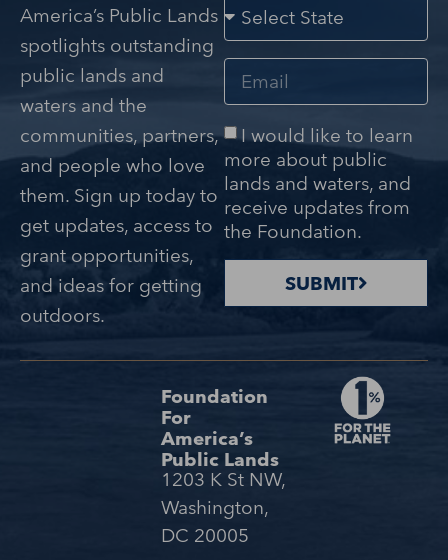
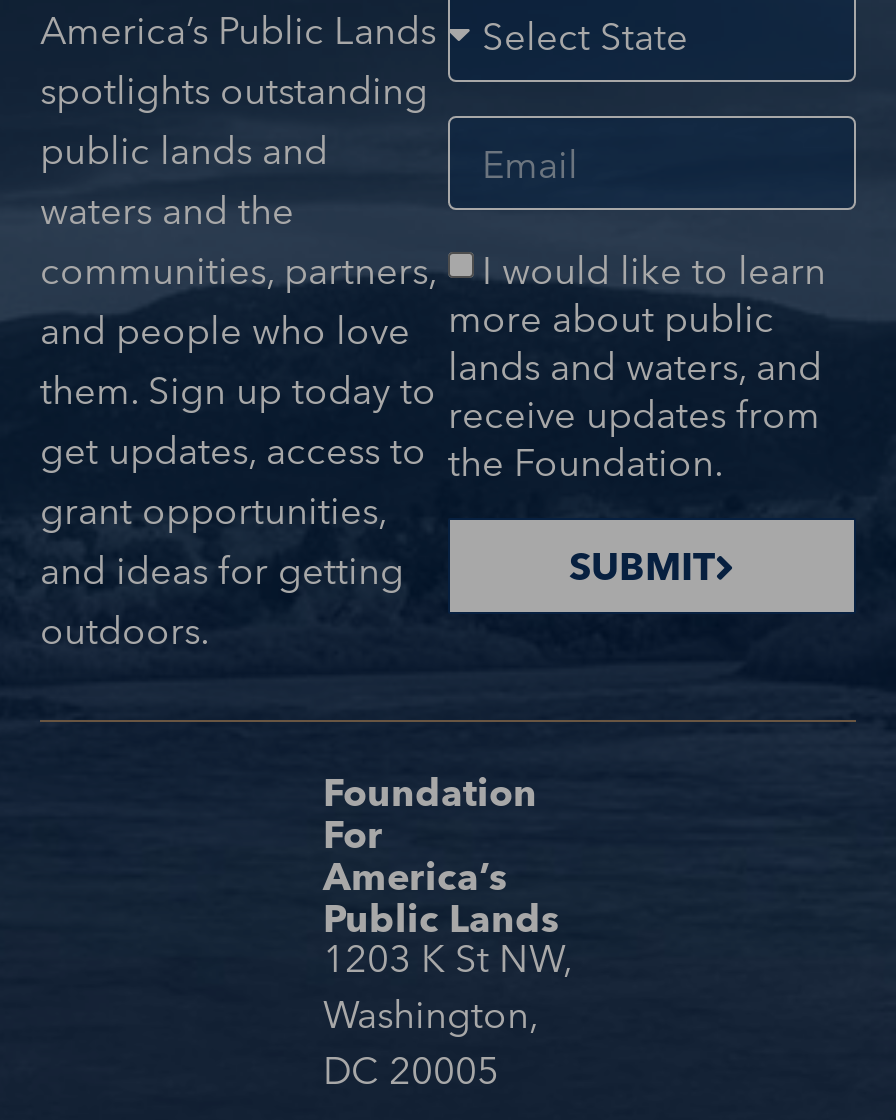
[334,376,391,445] [image] -> none

